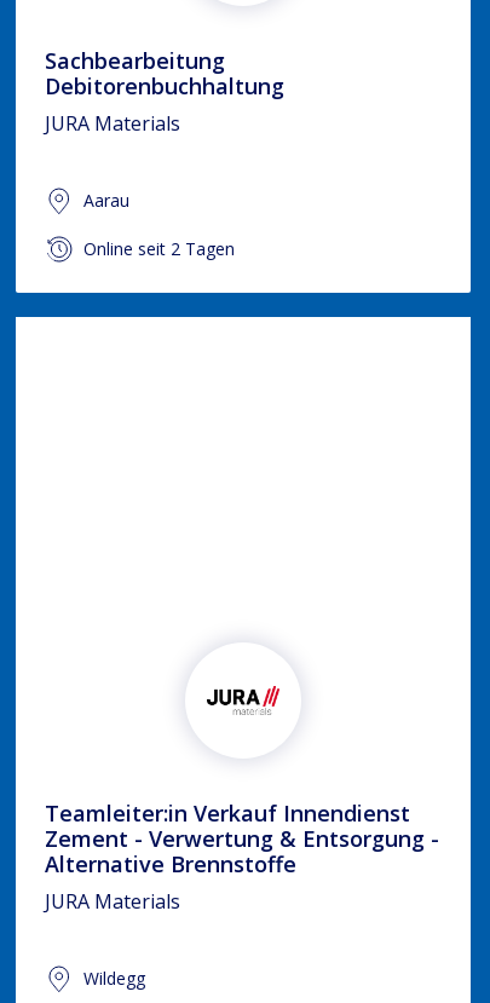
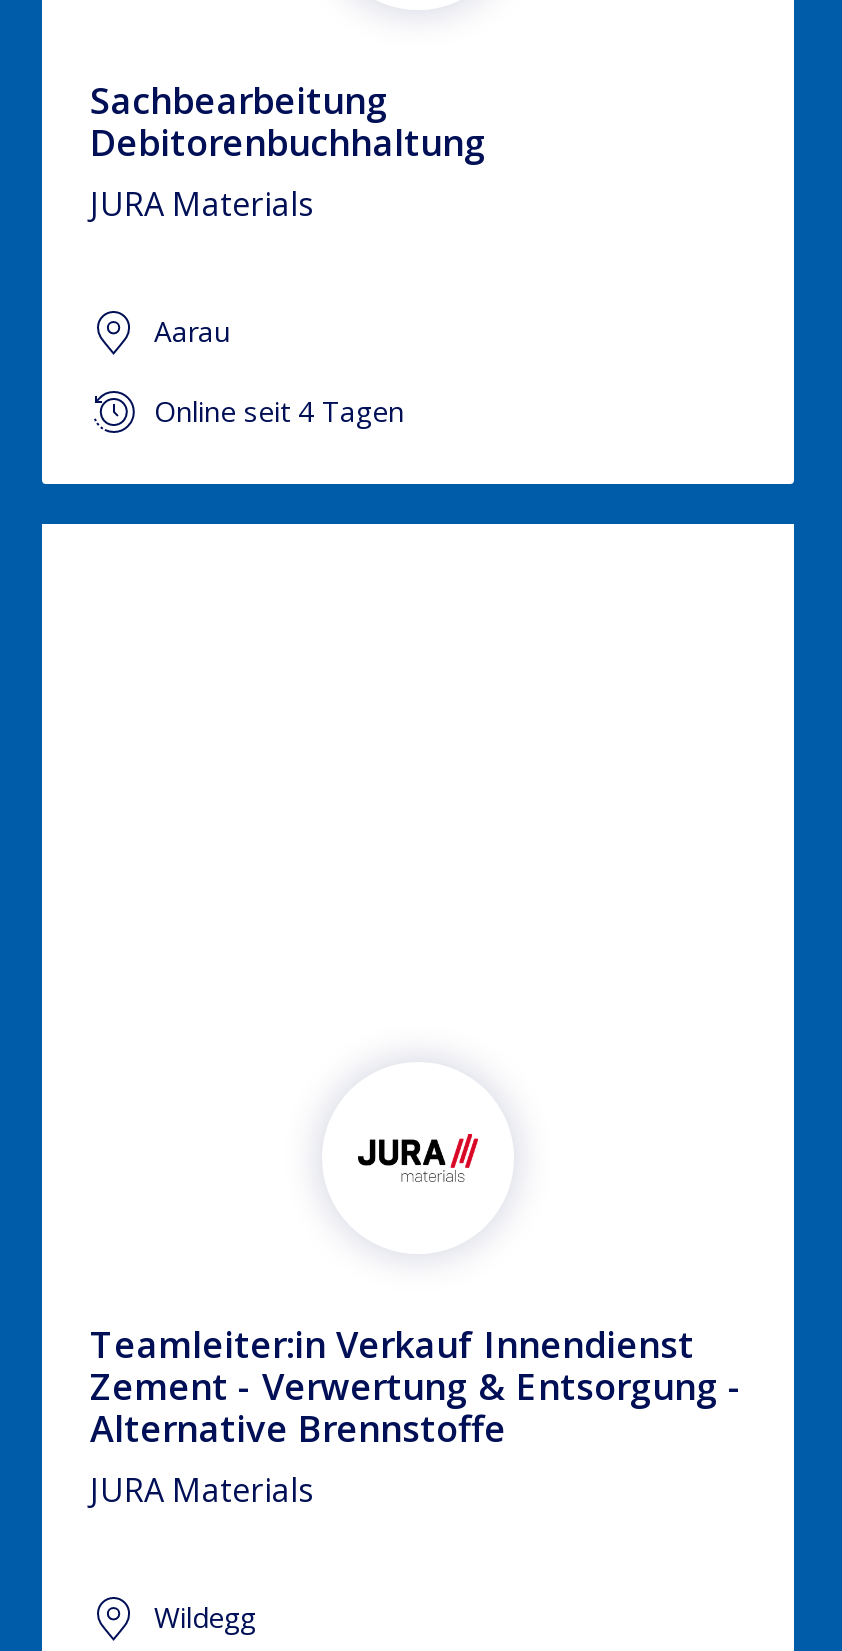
[83,237,235,260] Online seit 2 Tagen -> [154,392,404,430] Online seit 4 Tagen

